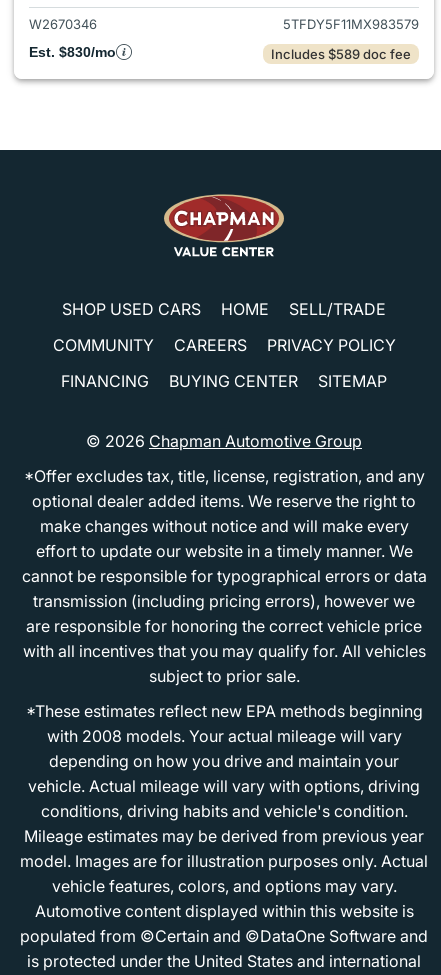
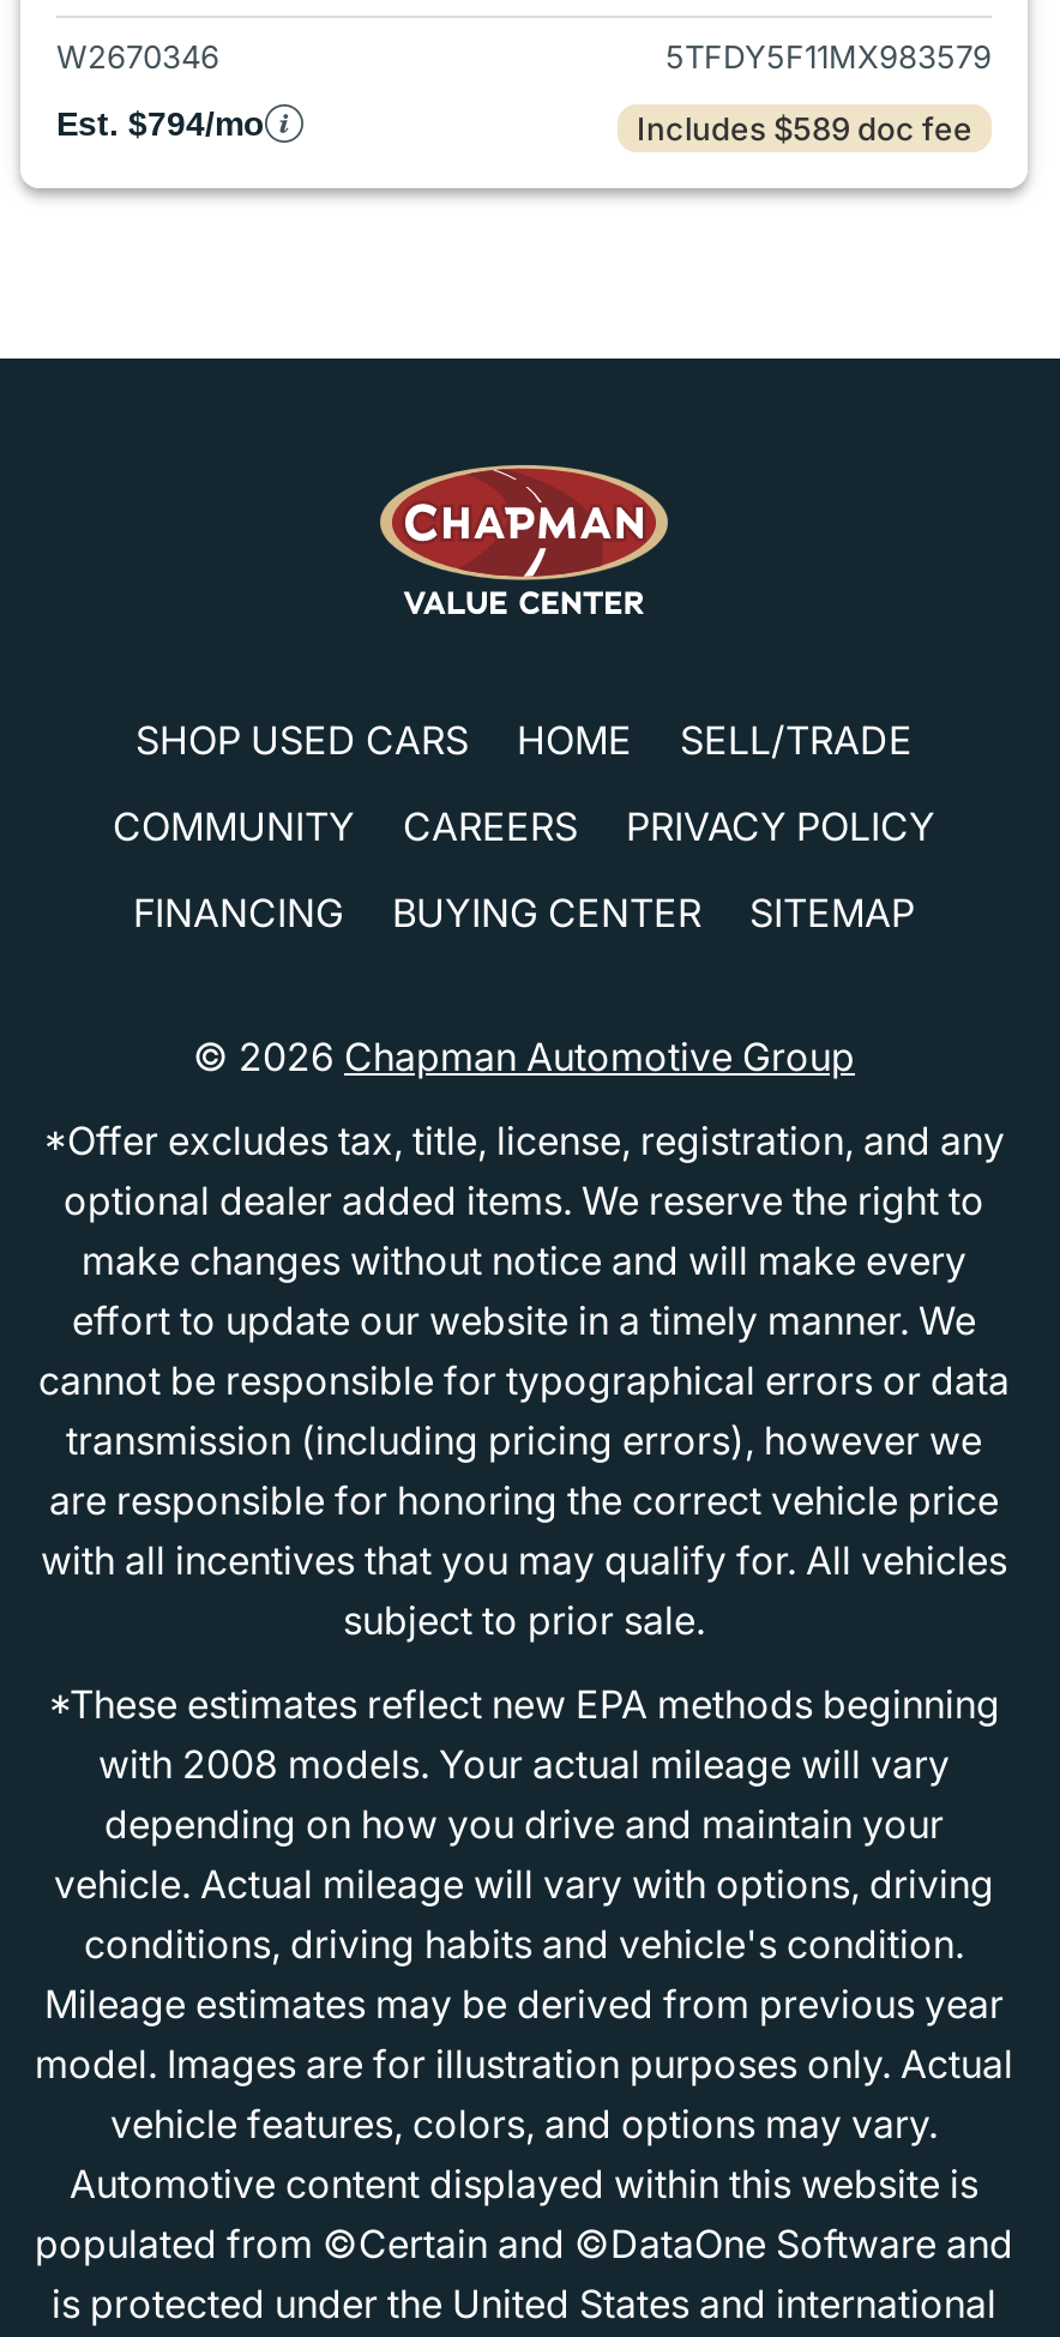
[29,44,116,60] Est. $830/mo -> [56,104,265,143] Est. $794/mo

